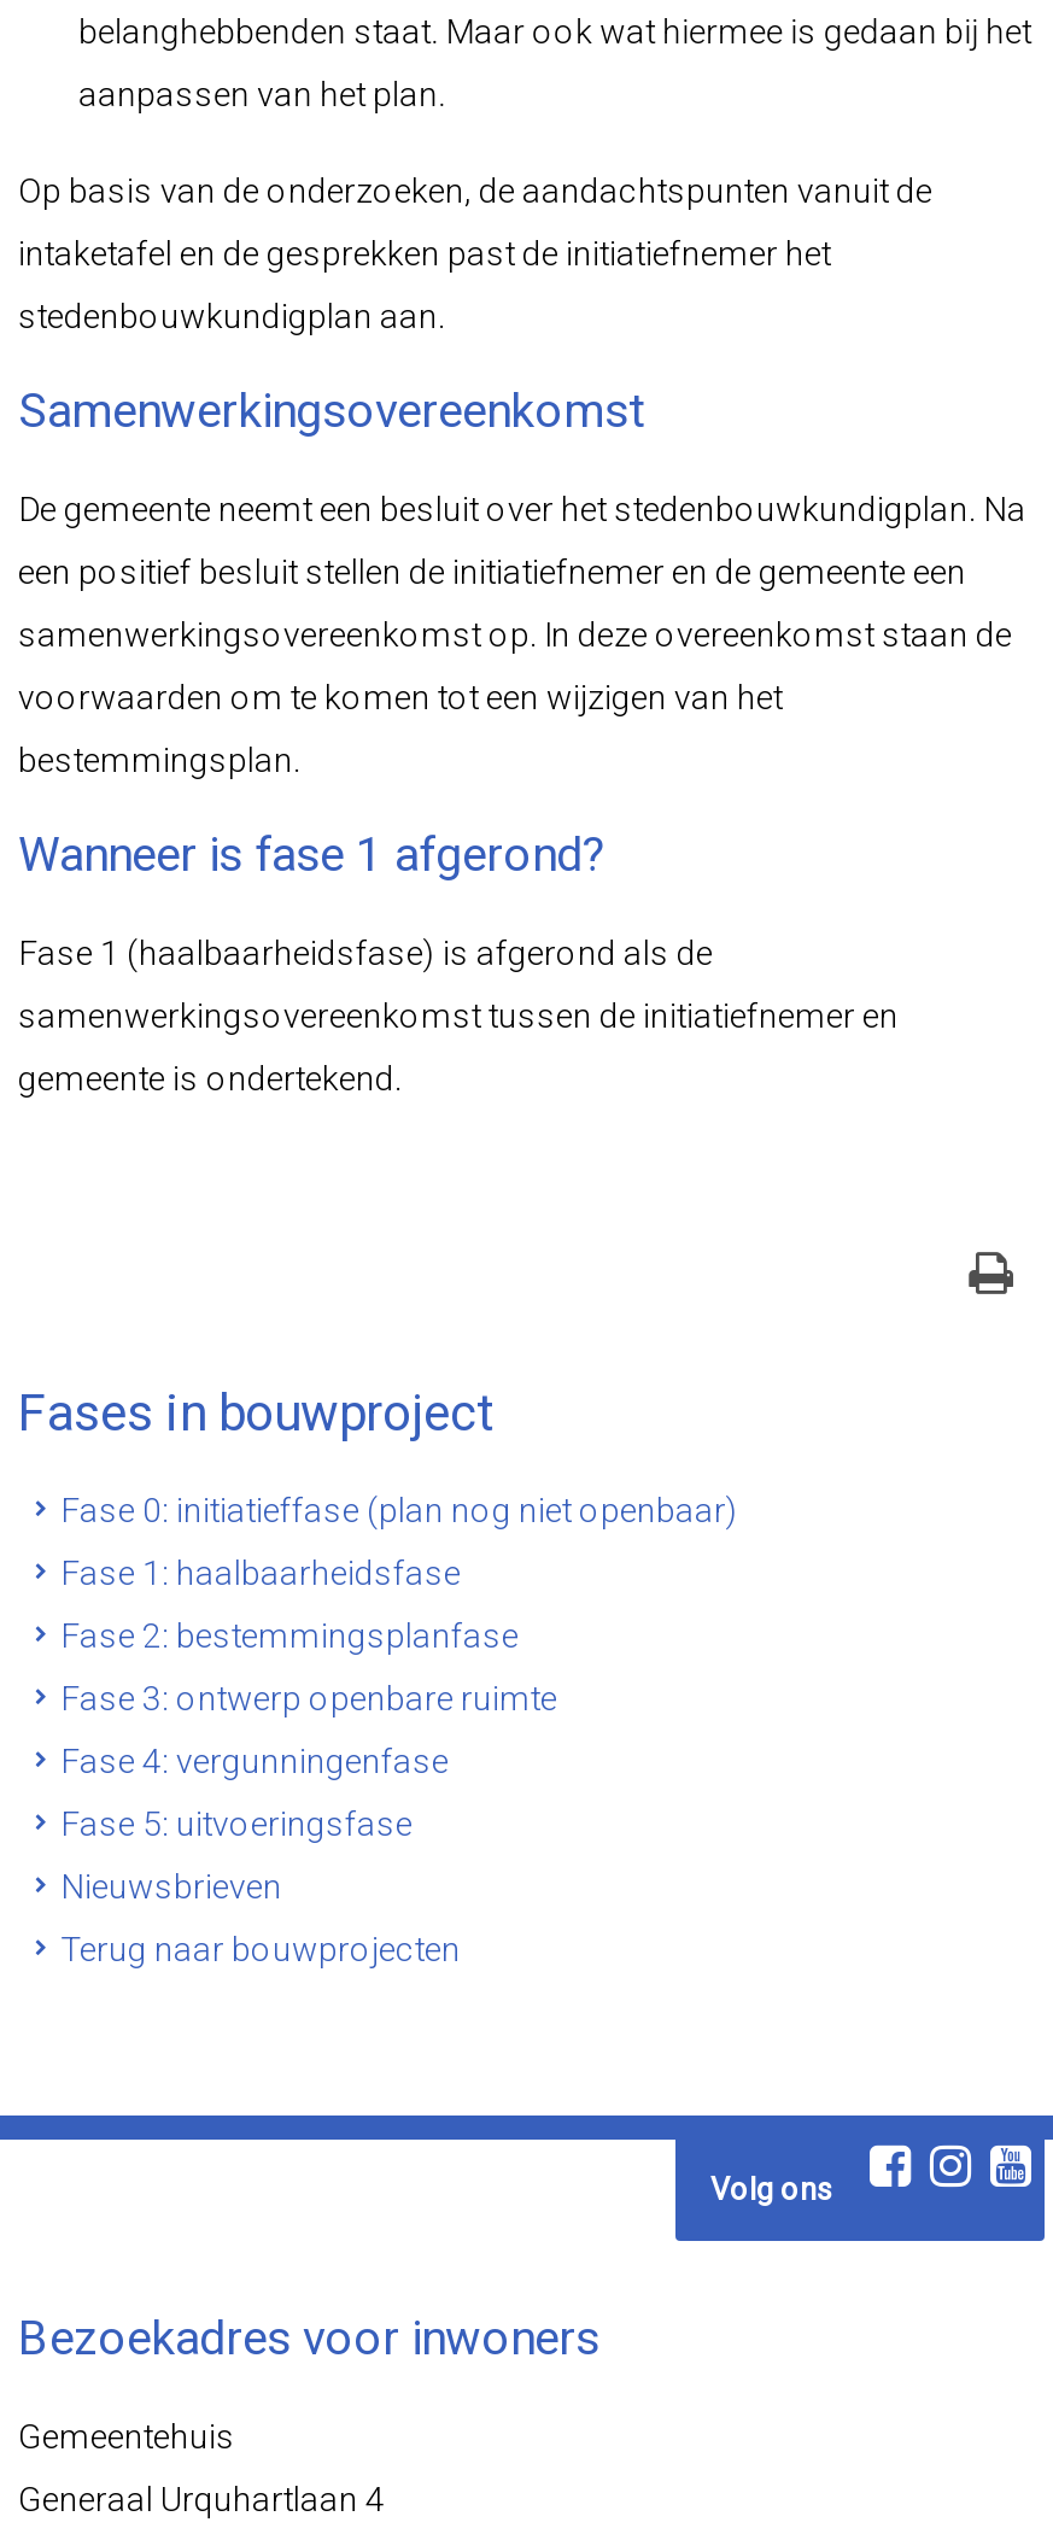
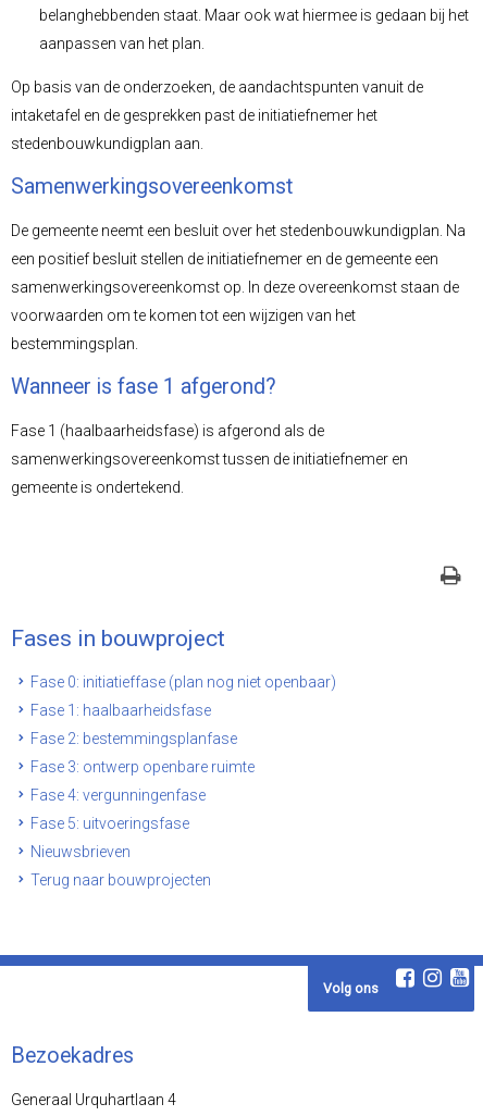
[18,2311,599,2456] Bezoekadres voor inwoners | Gemeentehuis -> [11,1043,140,1068] Bezoekadres

